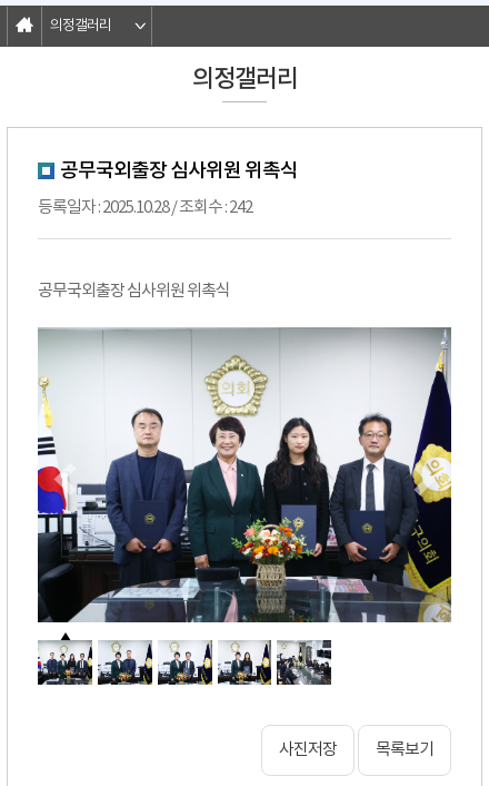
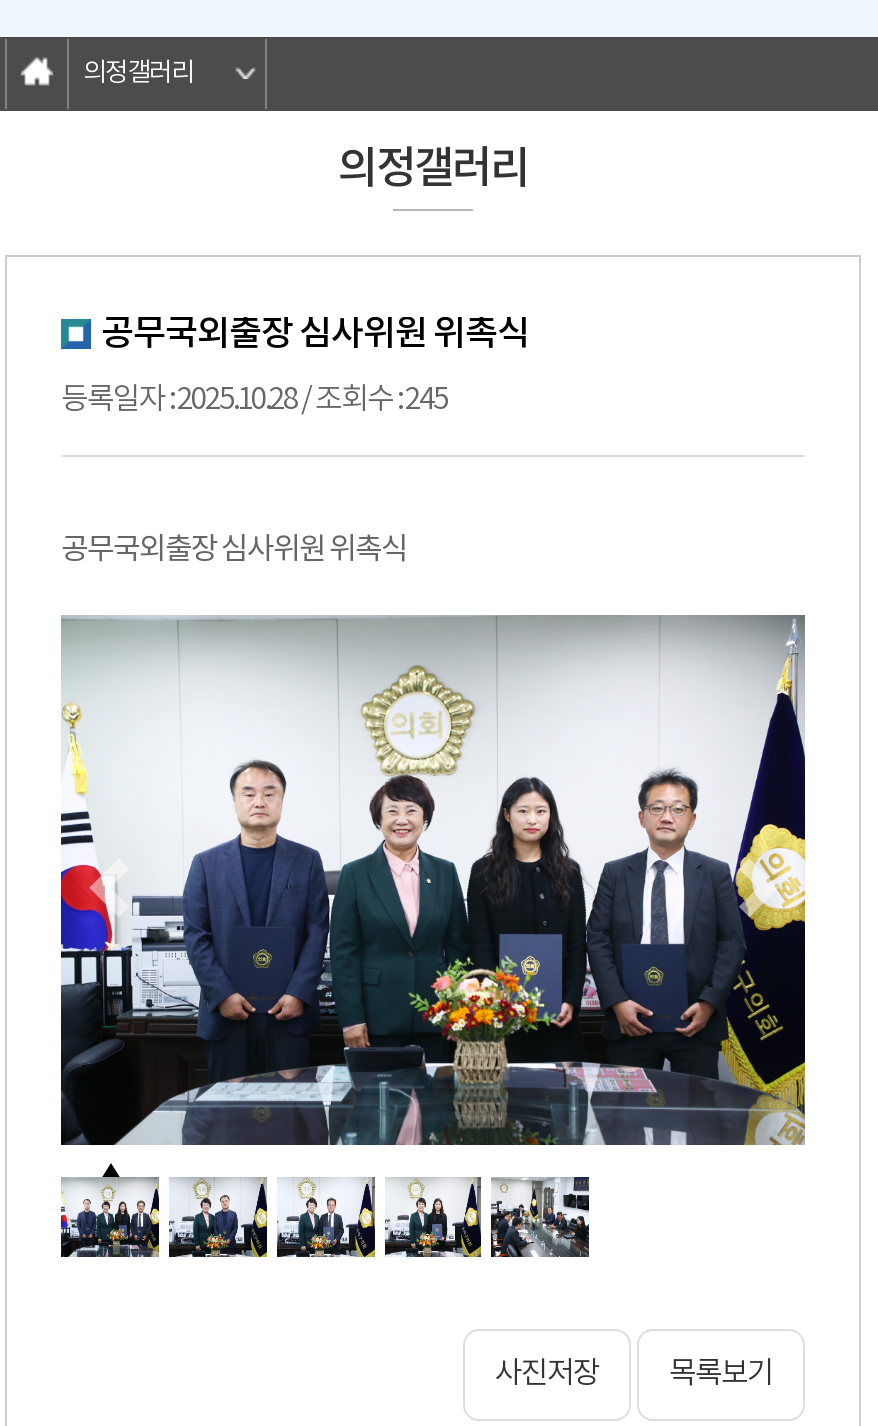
[38,198,252,217] 등록일자 : 2025.10.28 / 조회수 : 242 -> [61,382,447,416] 등록일자 : 2025.10.28 / 조회수 : 245

